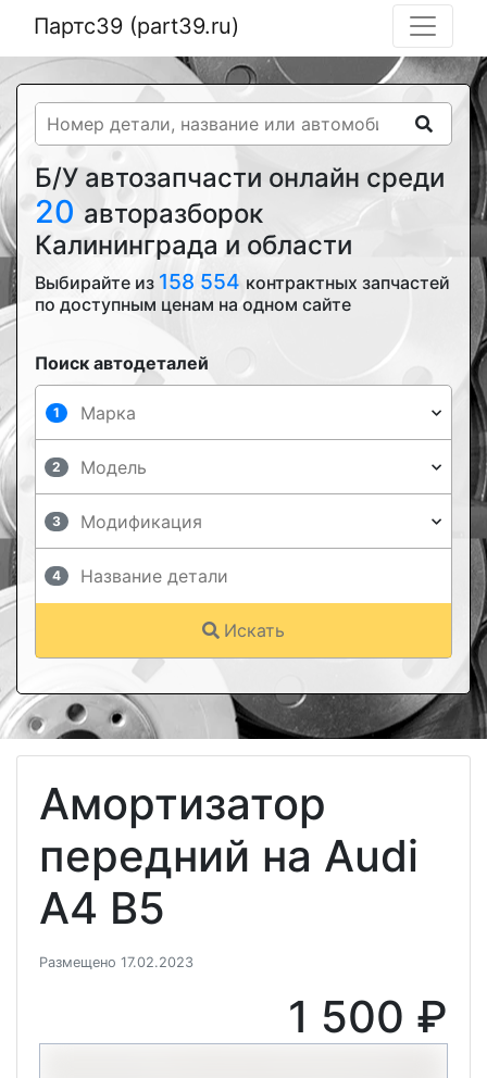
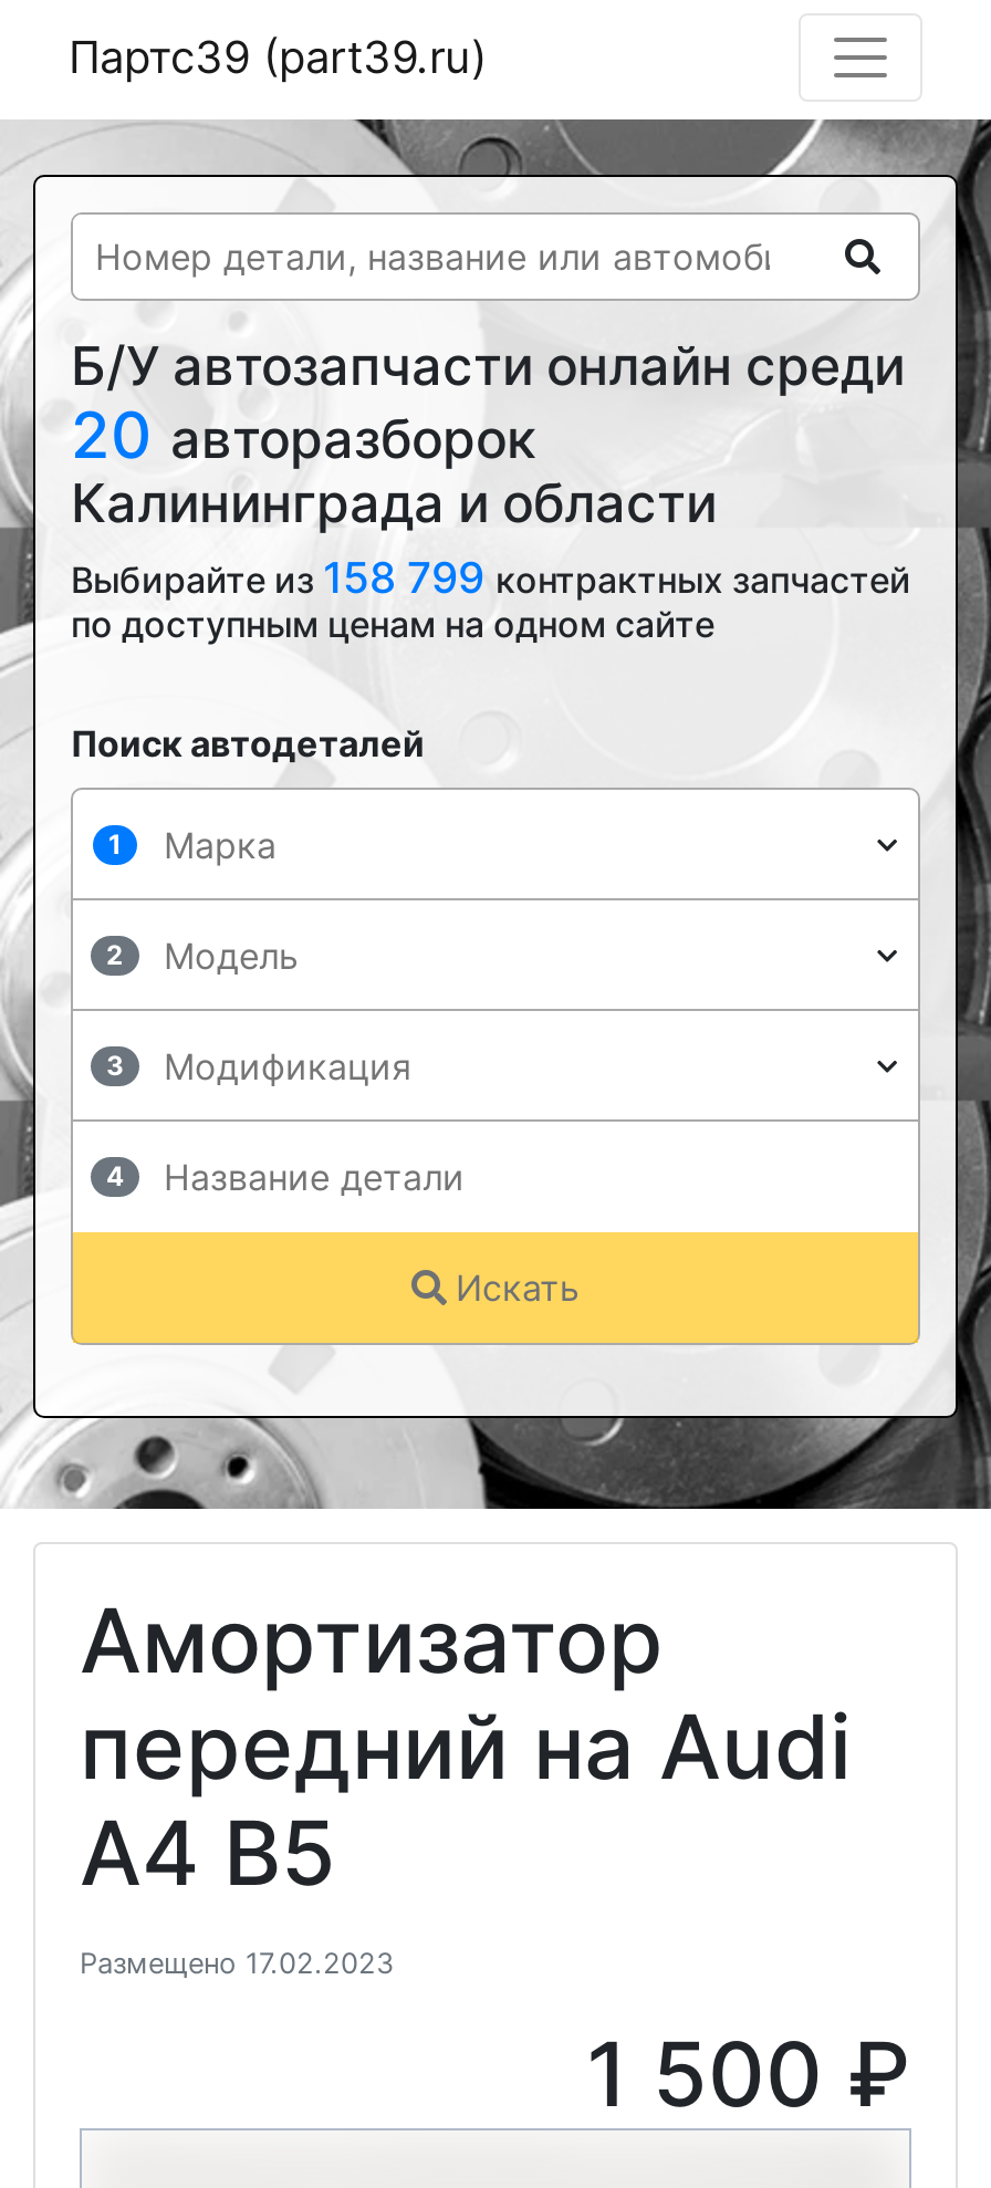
[35,268,450,294] Выбирайте из 158 554 контрактных запчастей -> [71,551,911,604] Выбирайте из 158 799 контрактных запчастей

